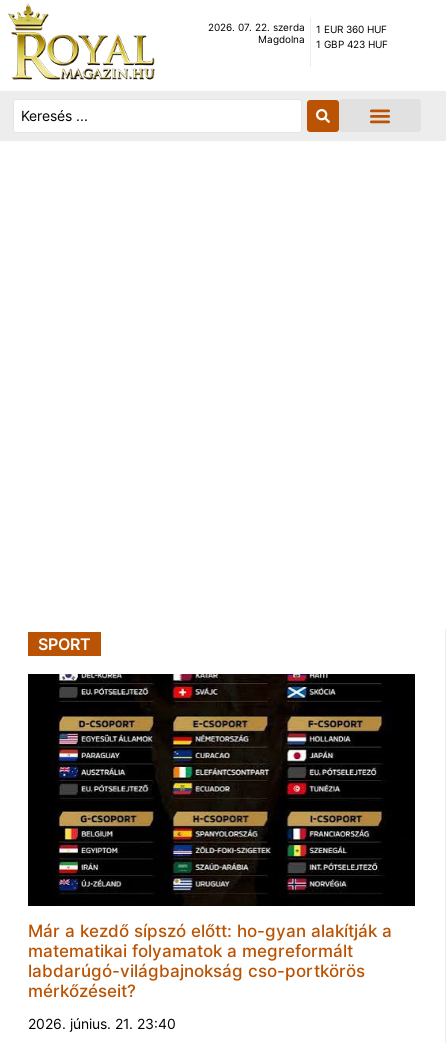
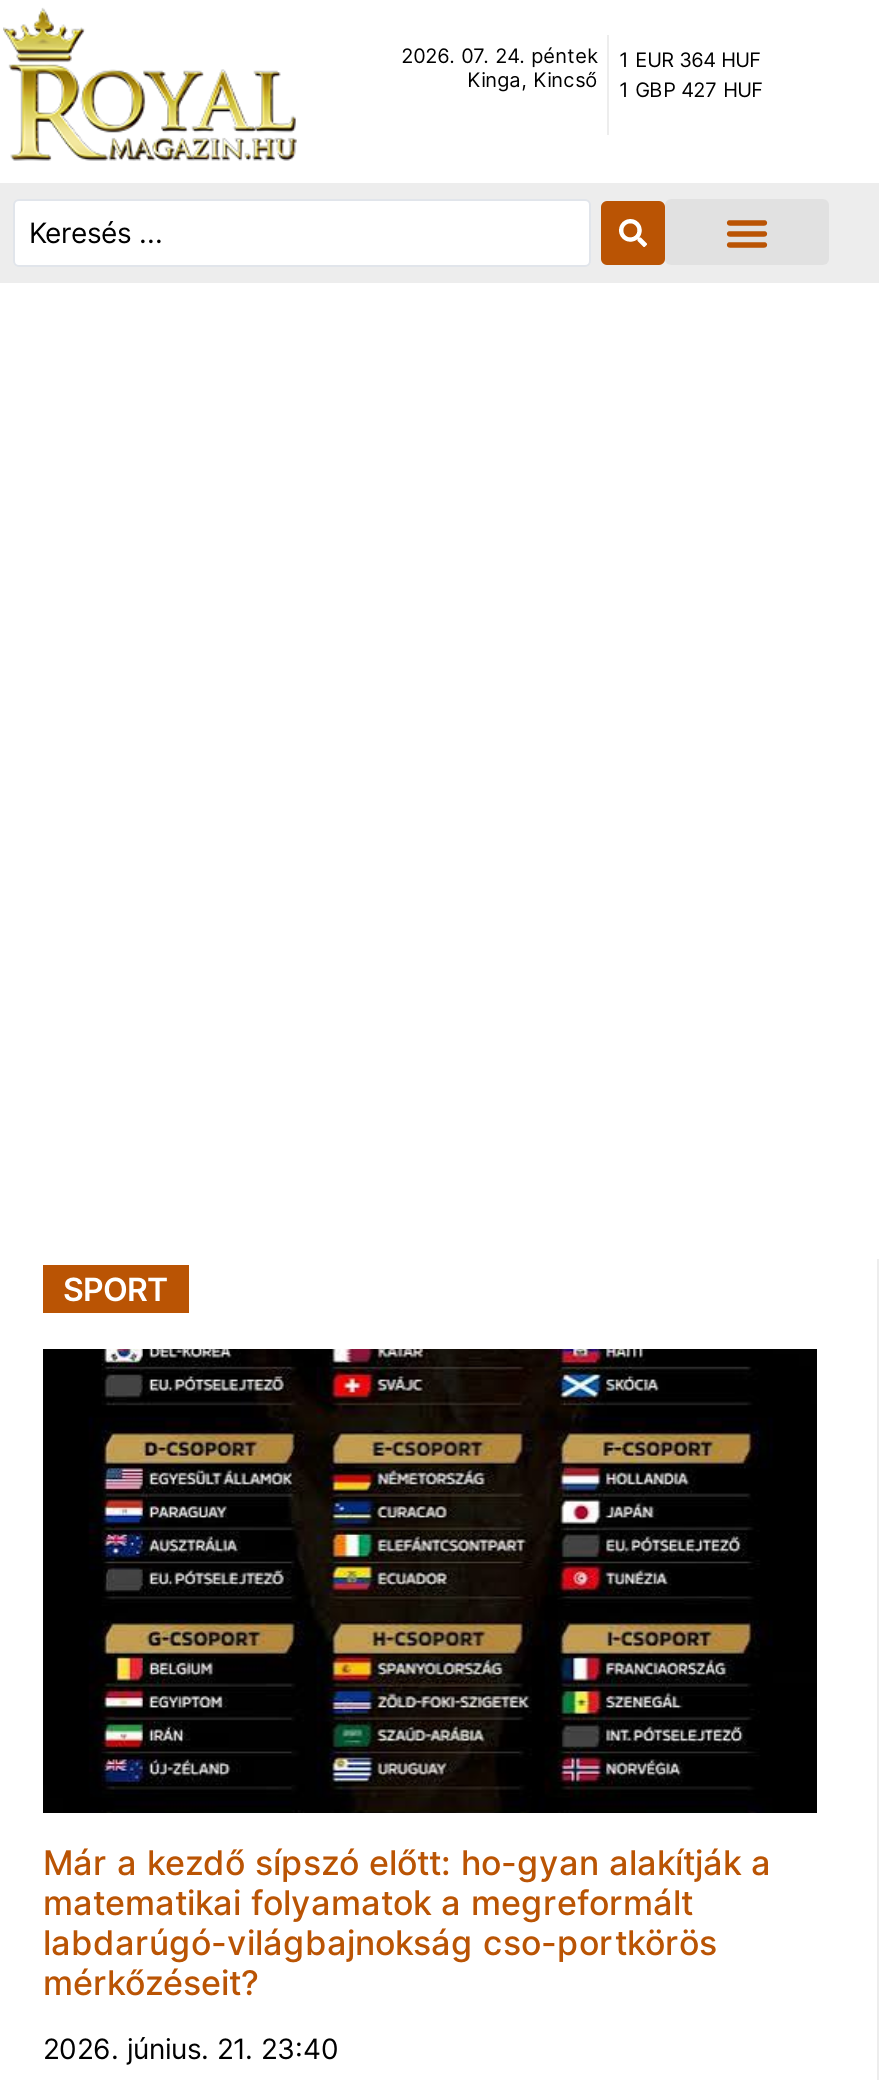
[208,21,305,45] 2026. 07. 22. szerda | Magdolna -> [401,44,597,92] 2026. 07. 24. péntek | Kinga, Kincső
[316,23,388,50] 1 EUR 360 HUF | 1 GBP 423 HUF -> [619,48,763,102] 1 EUR 364 HUF | 1 GBP 427 HUF

